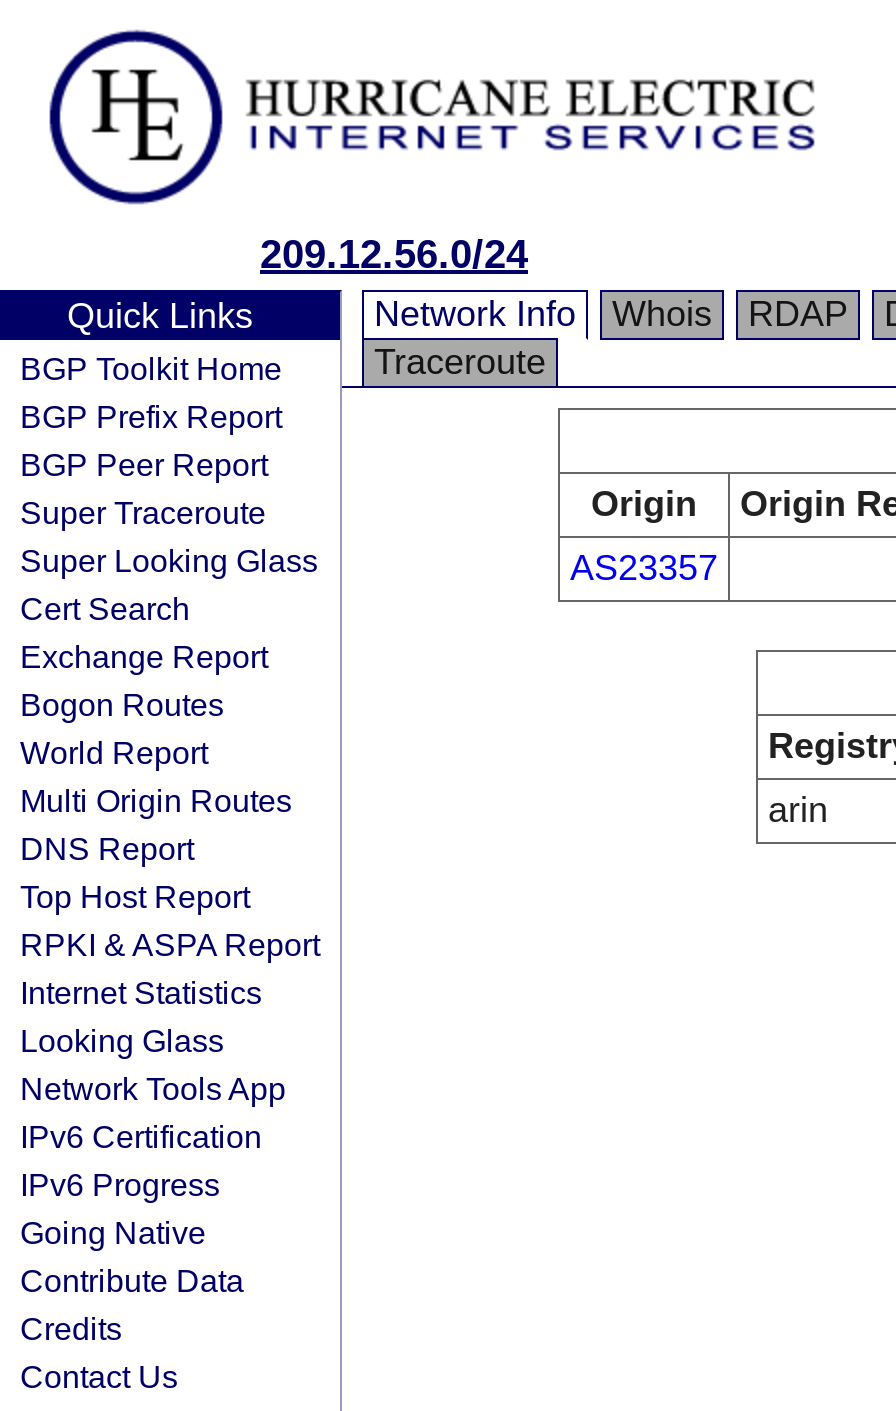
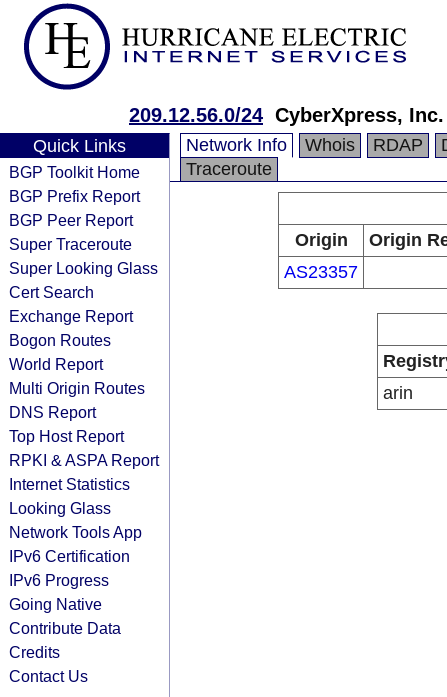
[260,232,528,276] 209.12.56.0/24 -> [129,104,444,126] 209.12.56.0/24 CyberXpress, Inc.

